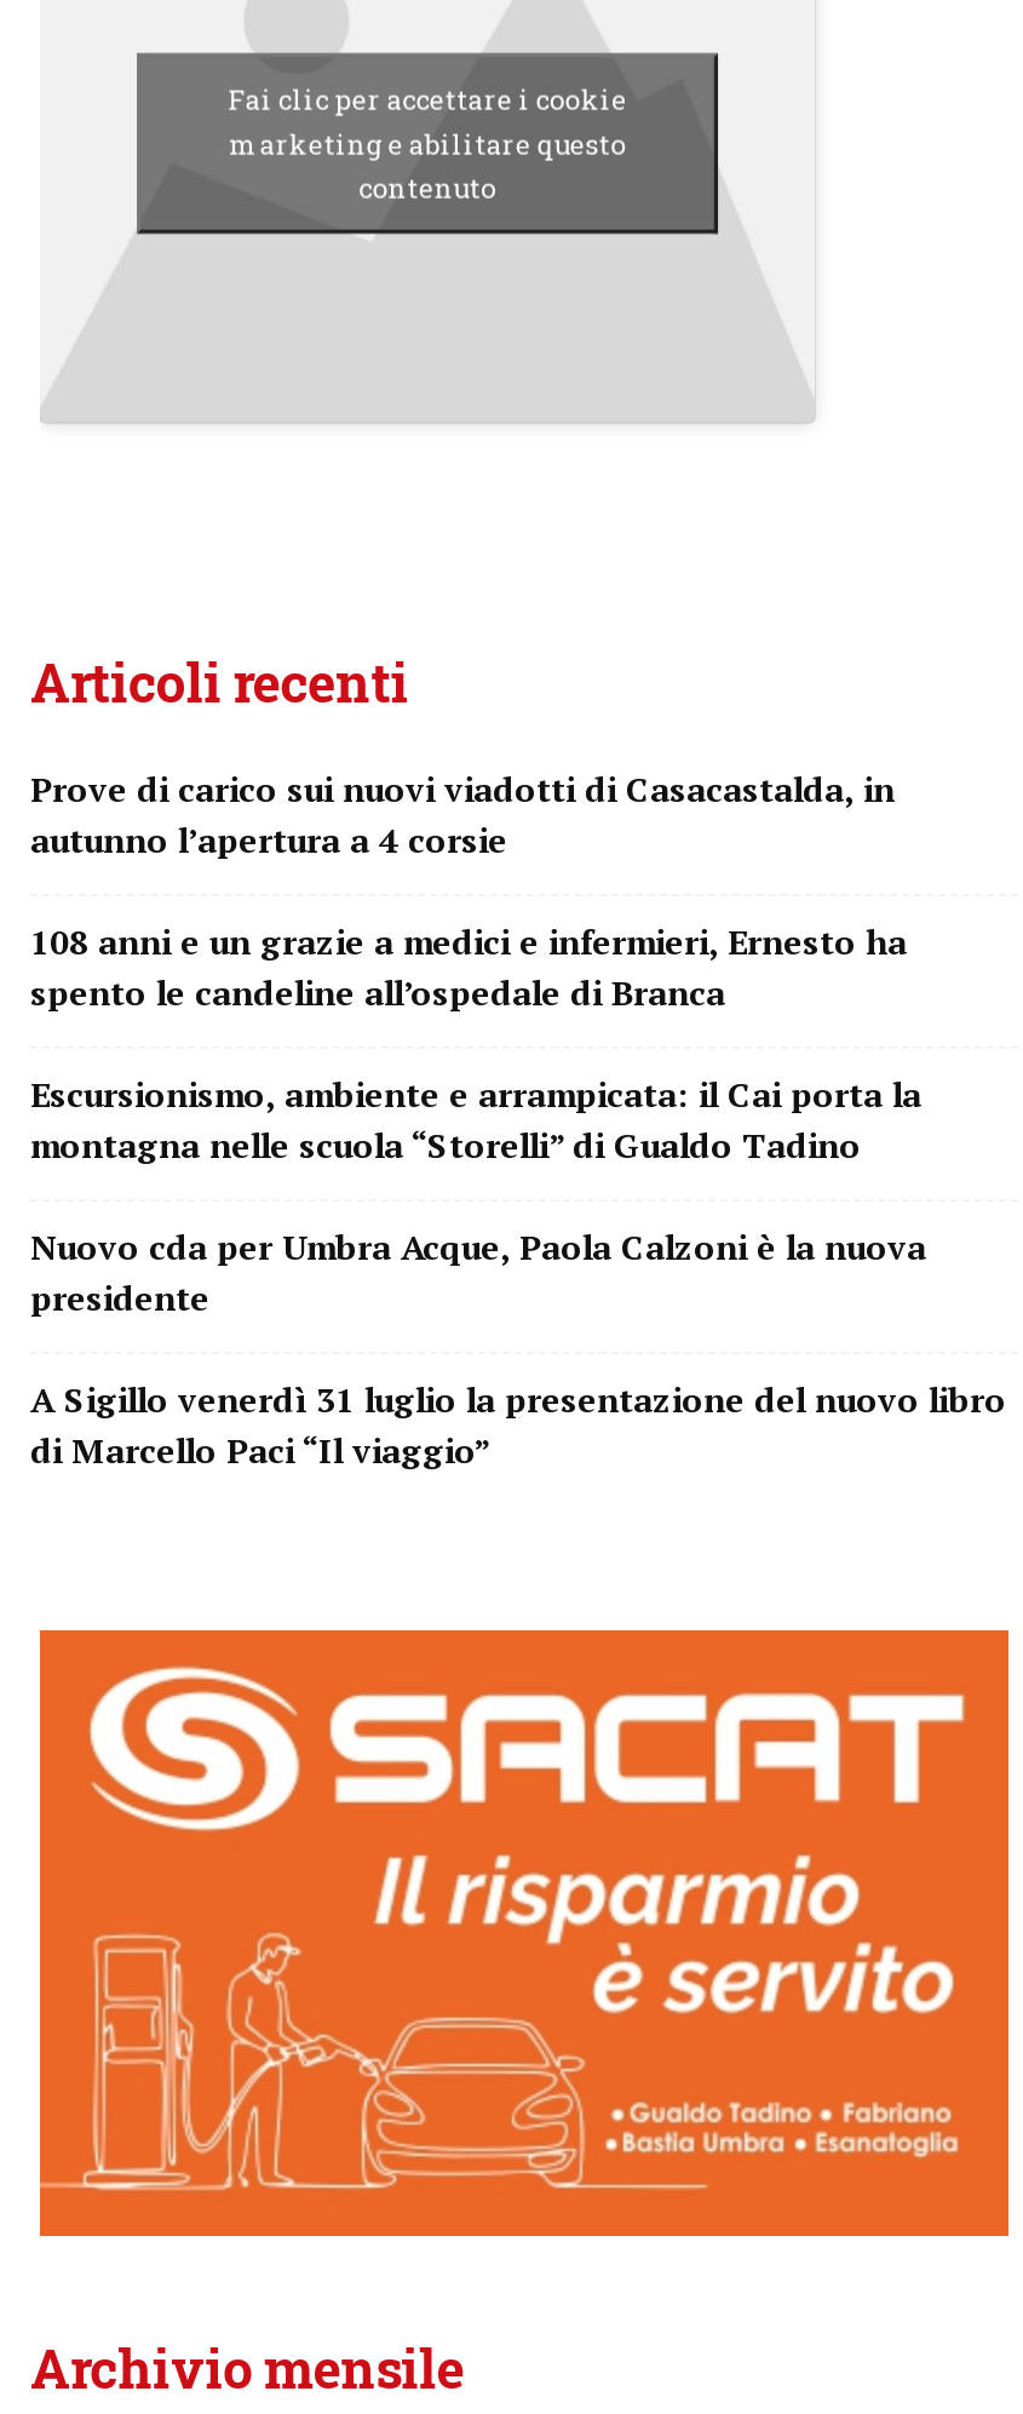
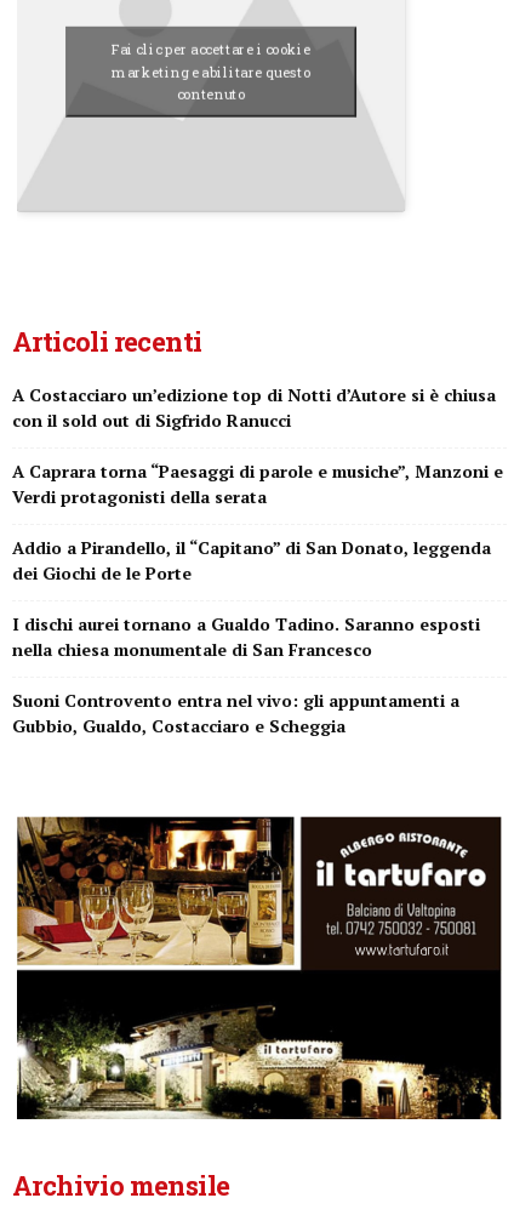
[30,767,895,864] Prove di carico sui nuovi viadotti di Casacastalda, in | autunno l’apertura a 4 corsie -> [12,384,496,432] A Costacciaro un’edizione top di Notti d’Autore si è chiusa | con il sold out di Sigfrido Ranucci
[30,919,907,1016] 108 anni e un grazie a medici e infermieri, Ernesto ha | spento le candeline all’ospedale di Branca -> [12,460,503,509] A Caprara torna “Paesaggi di parole e musiche”, Manzoni e | Verdi protagonisti della serata
[30,1072,921,1169] Escursionismo, ambiente e arrampicata: il Cai porta la | montagna nelle scuola “Storelli” di Gualdo Tadino -> [12,537,491,585] Addio a Pirandello, il “Capitano” di San Donato, leggenda | dei Giochi de le Porte
[30,1225,926,1321] Nuovo cda per Umbra Acque, Paola Calzoni è la nuova | presidente -> [12,613,480,661] I dischi aurei tornano a Gualdo Tadino. Saranno esposti | nella chiesa monumentale di San Francesco
[30,1377,1006,1474] A Sigillo venerdì 31 luglio la presentazione del nuovo libro | di Marcello Paci “Il viaggio” -> [12,689,459,738] Suoni Controvento entra nel vivo: gli appuntamenti a | Gubbio, Gualdo, Costacciaro e Scheggia
[38,1628,1011,2238] [image] -> [16,815,503,1120] [image]

